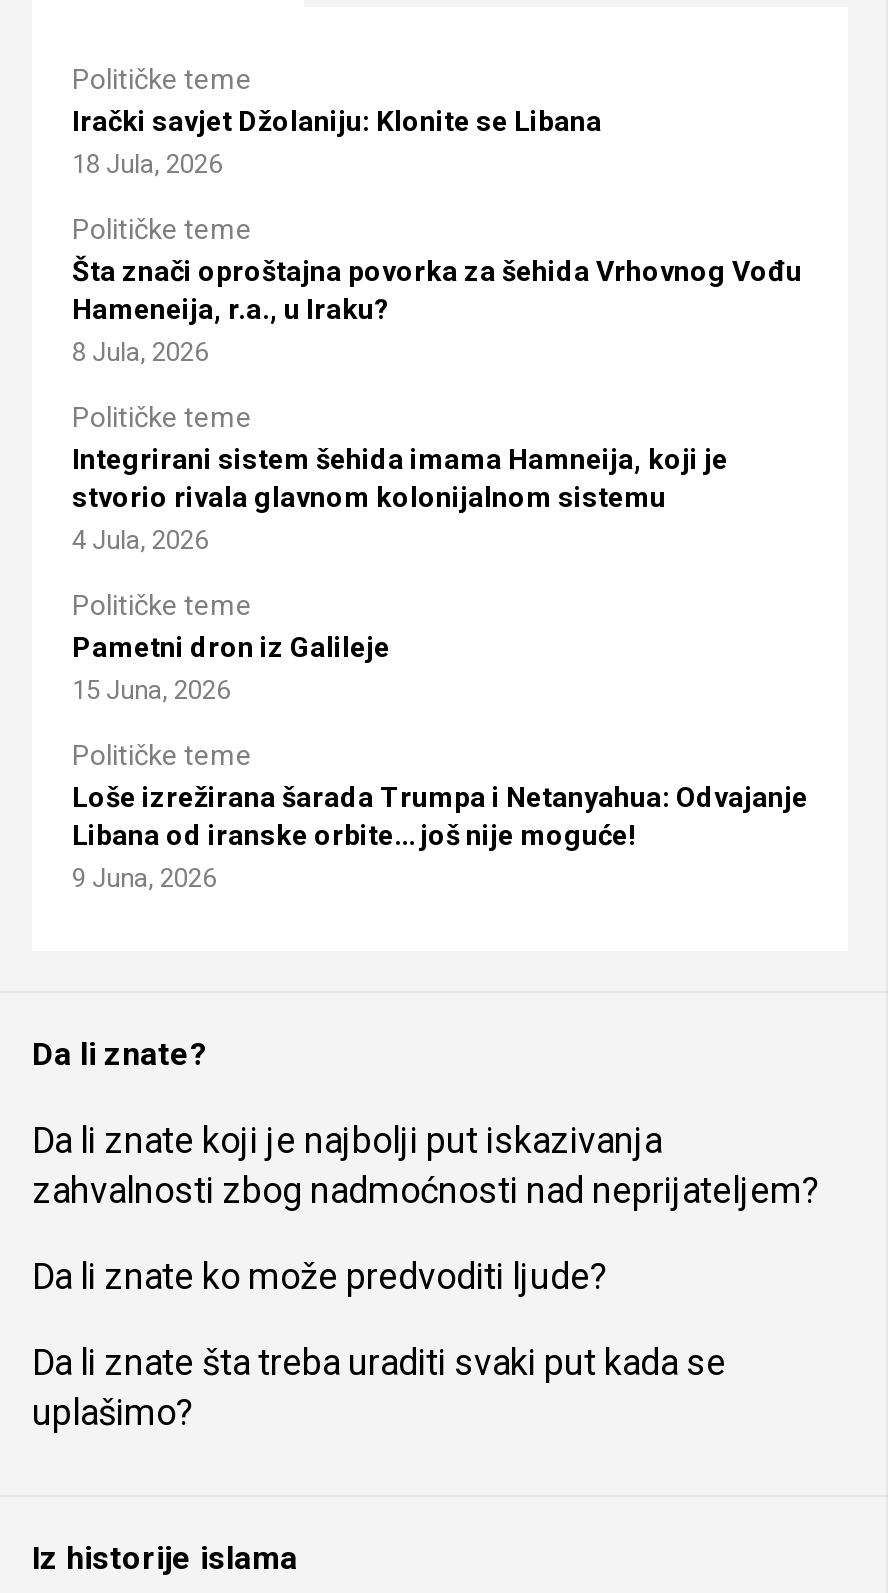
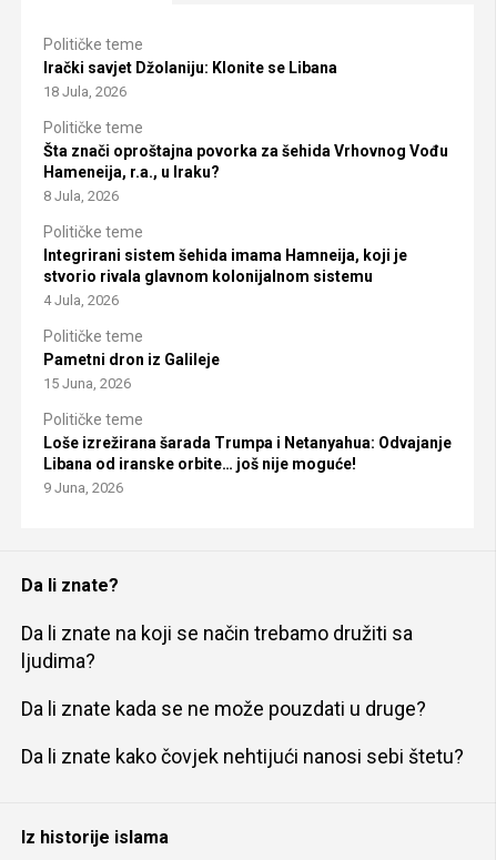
[32,1118,820,1210] Da li znate koji je najbolji put iskazivanja | zahvalnosti zbog nadmoćnosti nad neprijateljem? -> [21,621,413,672] Da li znate na koji se način trebamo družiti sa | ljudima?
[32,1254,608,1296] Da li znate ko može predvoditi ljude? -> [21,697,426,720] Da li znate kada se ne može pouzdati u druge?
[32,1340,726,1432] Da li znate šta treba uraditi svaki put kada se | uplašimo? -> [21,744,464,768] Da li znate kako čovjek nehtijući nanosi sebi štetu?

